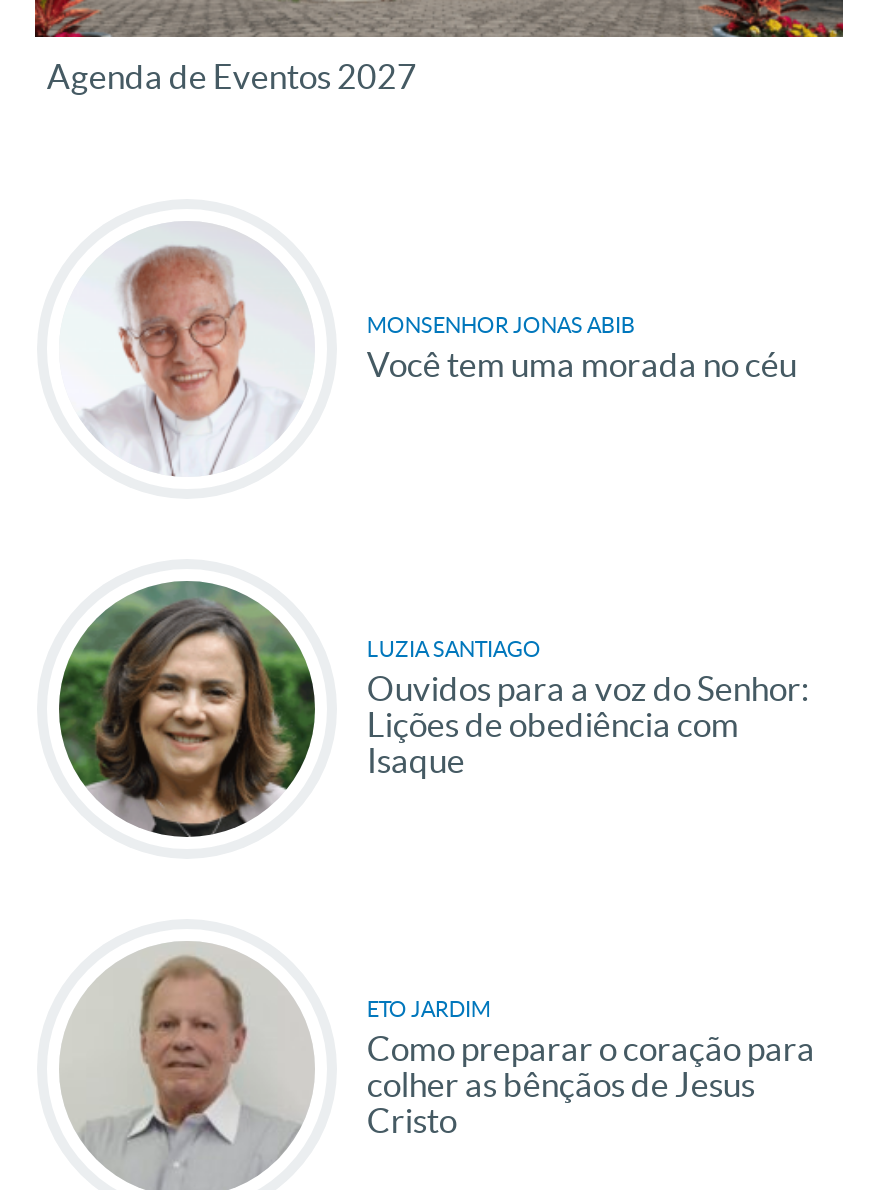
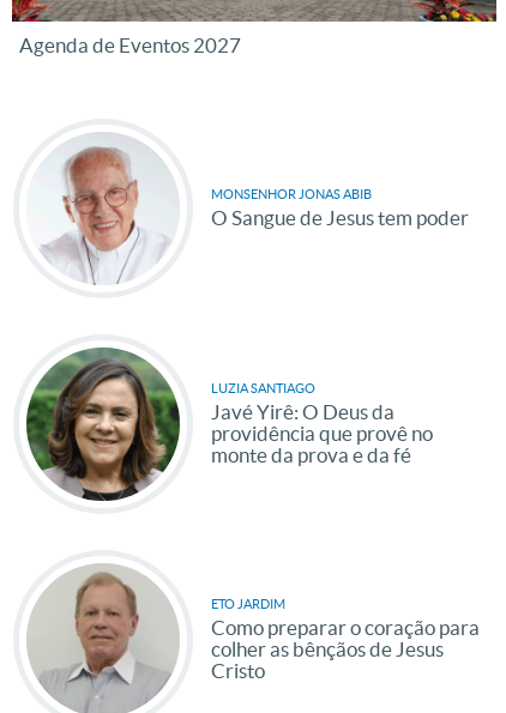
[367,344,797,382] Você tem uma morada no céu -> [211,206,469,229] O Sangue de Jesus tem poder
[367,668,809,778] Ouvidos para a voz do Senhor: | Lições de obediência com | Isaque -> [211,400,433,466] Javé Yirê: O Deus da | providência que provê no | monte da prova e da fé

